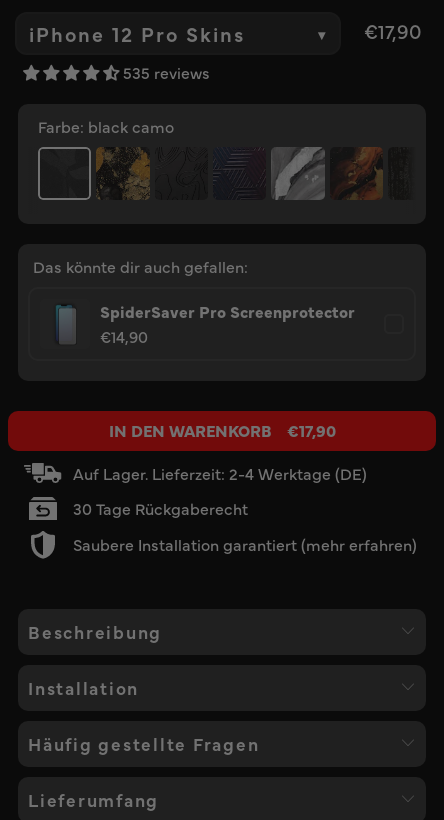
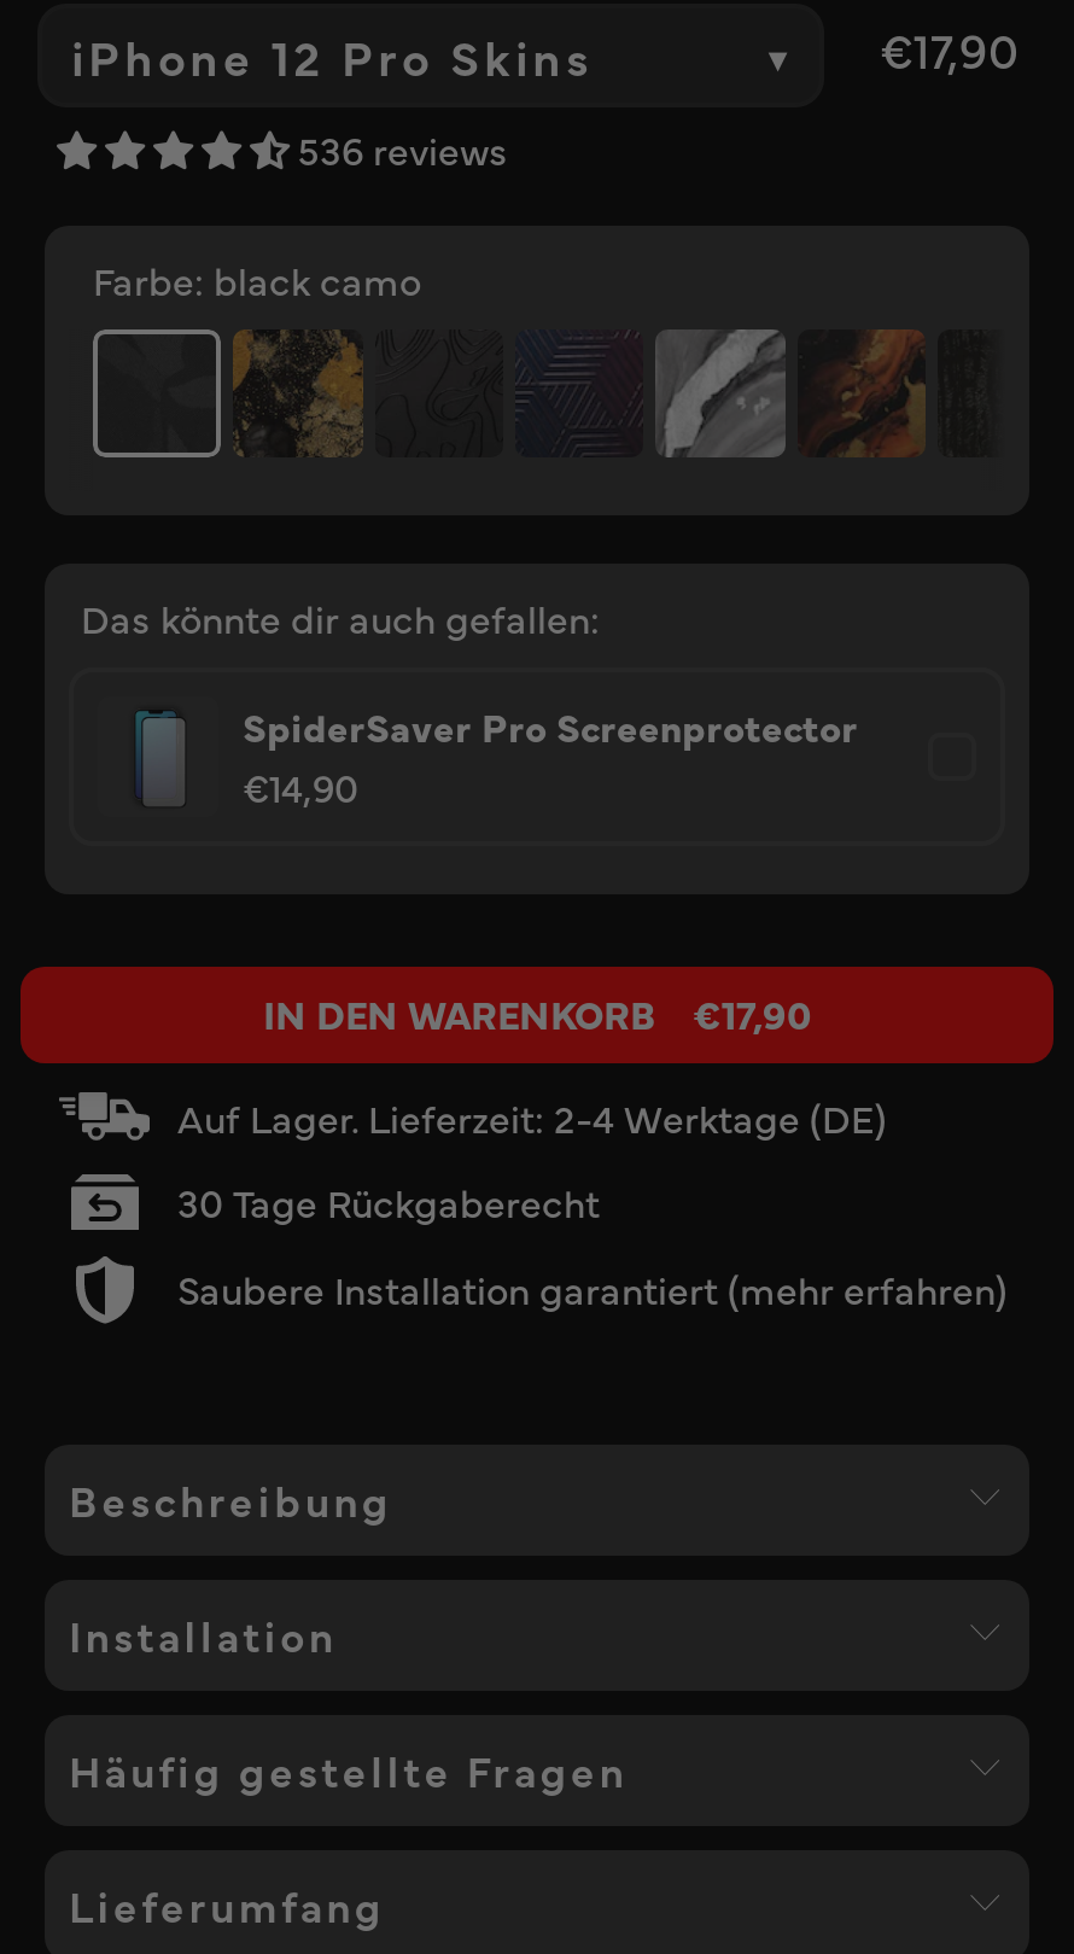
[123,61,210,83] 535 reviews -> [298,122,508,175] 536 reviews

